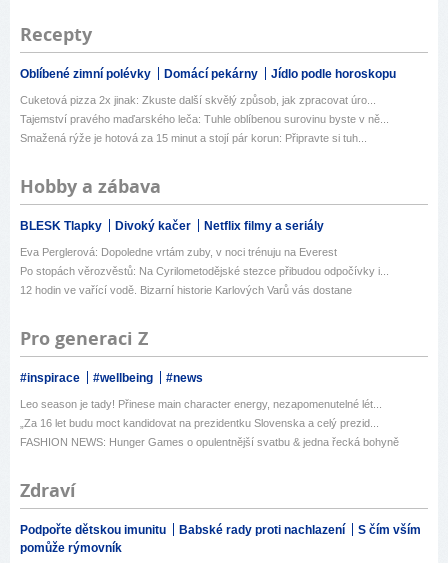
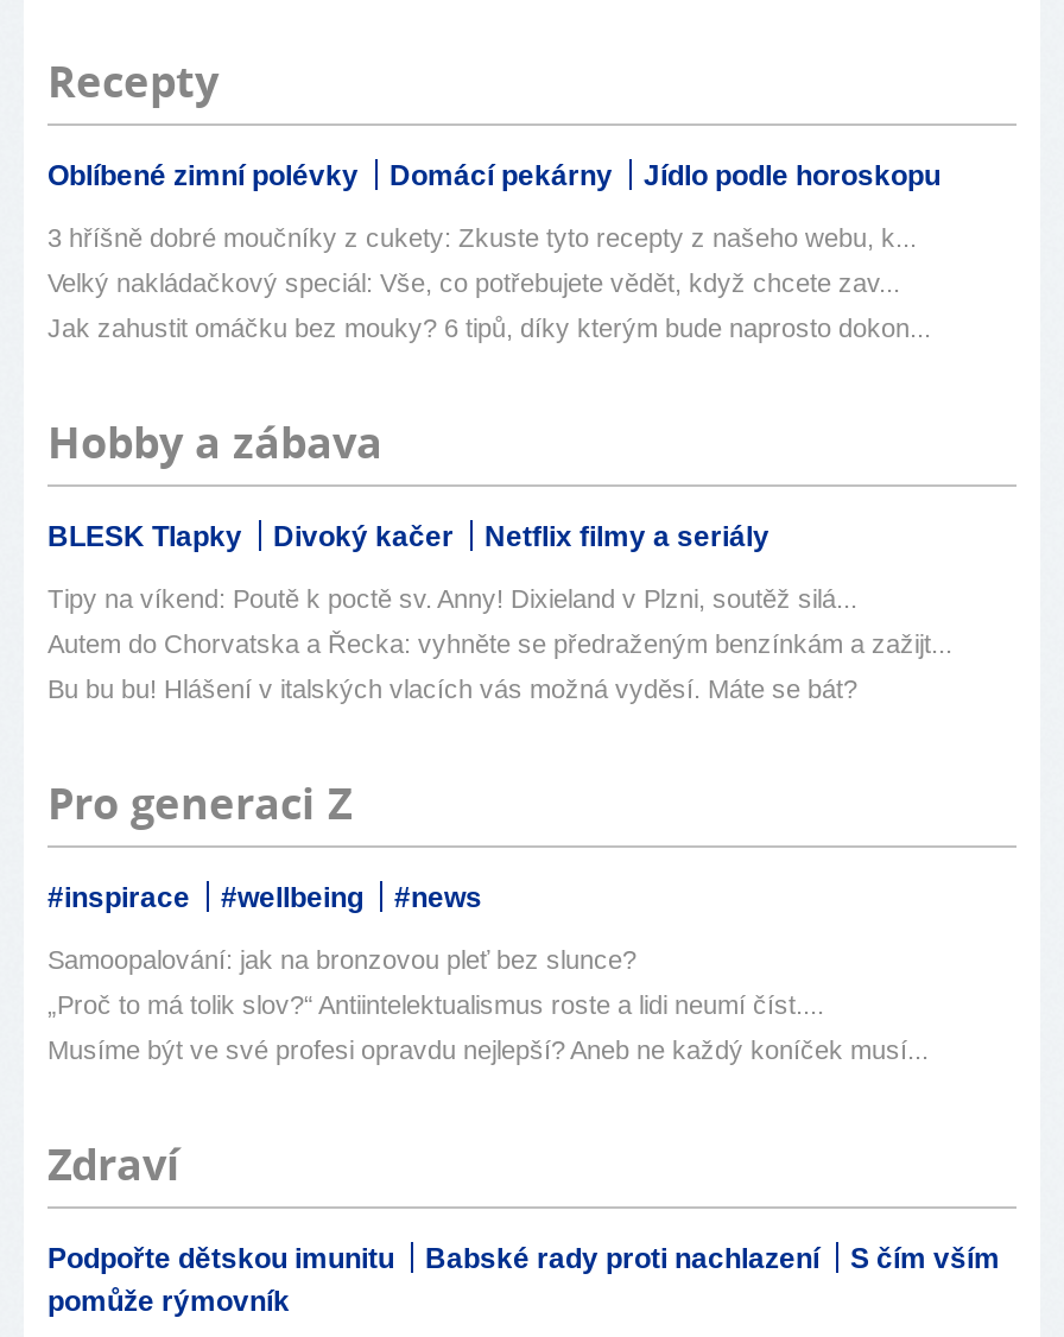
[20,94,376,106] Cuketová pizza 2x jinak: Zkuste další skvělý způsob, jak zpracovat úro... -> [47,224,917,252] 3 hříšně dobré moučníky z cukety: Zkuste tyto recepty z našeho webu, k...
[20,113,389,125] Tajemství pravého maďarského leča: Tuhle oblíbenou surovinu byste v ně... -> [47,269,900,298] Velký nakládačkový speciál: Vše, co potřebujete vědět, když chcete zav...
[20,132,367,144] Smažená rýže je hotová za 15 minut a stojí pár korun: Připravte si tuh... -> [47,314,931,343] Jak zahustit omáčku bez mouky? 6 tipů, díky kterým bude naprosto dokon...
[20,246,337,258] Eva Perglerová: Dopoledne vrtám zuby, v noci trénuju na Everest -> [47,585,857,613] Tipy na víkend: Poutě k poctě sv. Anny! Dixieland v Plzni, soutěž silá...
[20,265,389,277] Po stopách věrozvěstů: Na Cyrilometodějské stezce přibudou odpočívky i... -> [47,630,952,659] Autem do Chorvatska a Řecka: vyhněte se předraženým benzínkám a zažijt...
[20,284,352,296] 12 hodin ve vařící vodě. Bizarní historie Karlových Varů vás dostane -> [47,675,857,704] Bu bu bu! Hlášení v italských vlacích vás možná vyděsí. Máte se bát?
[20,398,382,410] Leo season je tady! Přinese main character energy, nezapomenutelné lét... -> [47,946,636,974] Samoopalování: jak na bronzovou pleť bez slunce?
[20,417,379,429] „Za 16 let budu moct kandidovat na prezidentku Slovenska a celý prezid... -> [47,991,824,1019] „Proč to má tolik slov?“ Antiintelektualismus roste a lidi neumí číst....
[20,436,399,448] FASHION NEWS: Hunger Games o opulentnější svatbu & jedna řecká bohyně -> [47,1036,929,1065] Musíme být ve své profesi opravdu nejlepší? Aneb ne každý koníček musí...

